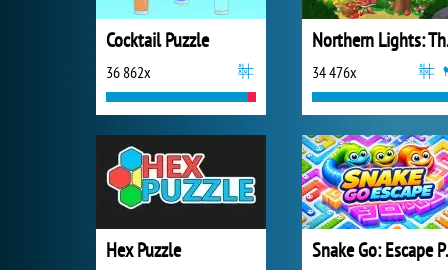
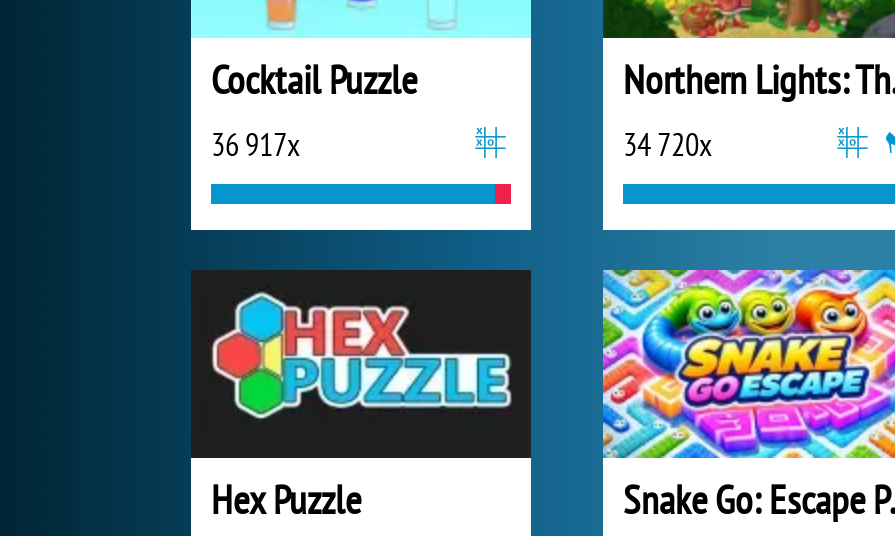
[106,62,151,82] 36 862x -> [211,124,301,164] 36 917x
[312,62,357,82] 34 476x -> [623,124,713,164] 34 720x

